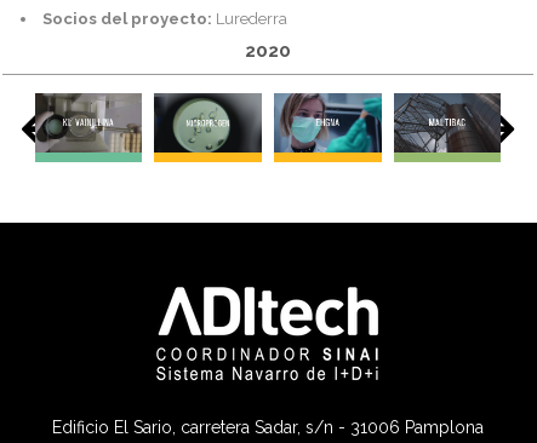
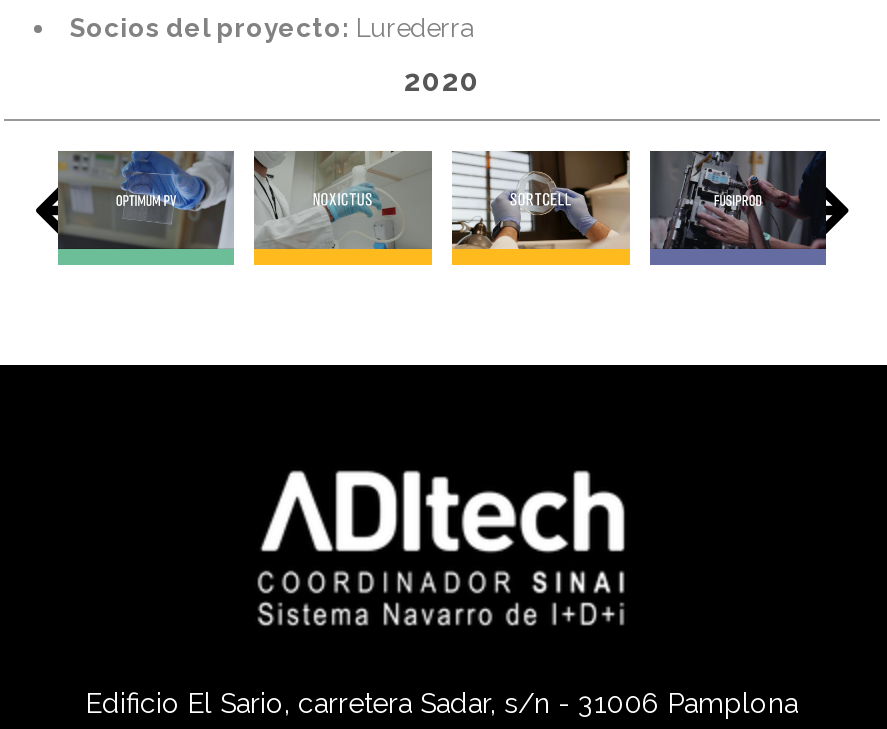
[35,93,142,153] [image] -> [58,151,232,249] [image]
[154,93,262,154] [image] -> [254,151,432,251] [image]
[273,92,383,154] [image] -> [452,149,632,251] [image]
[394,93,501,162] [image] -> [650,151,826,265] [image]

